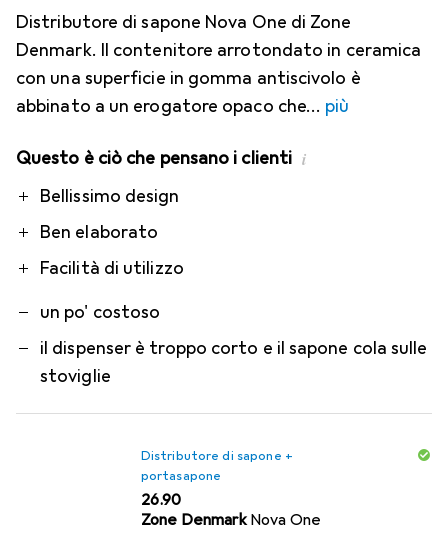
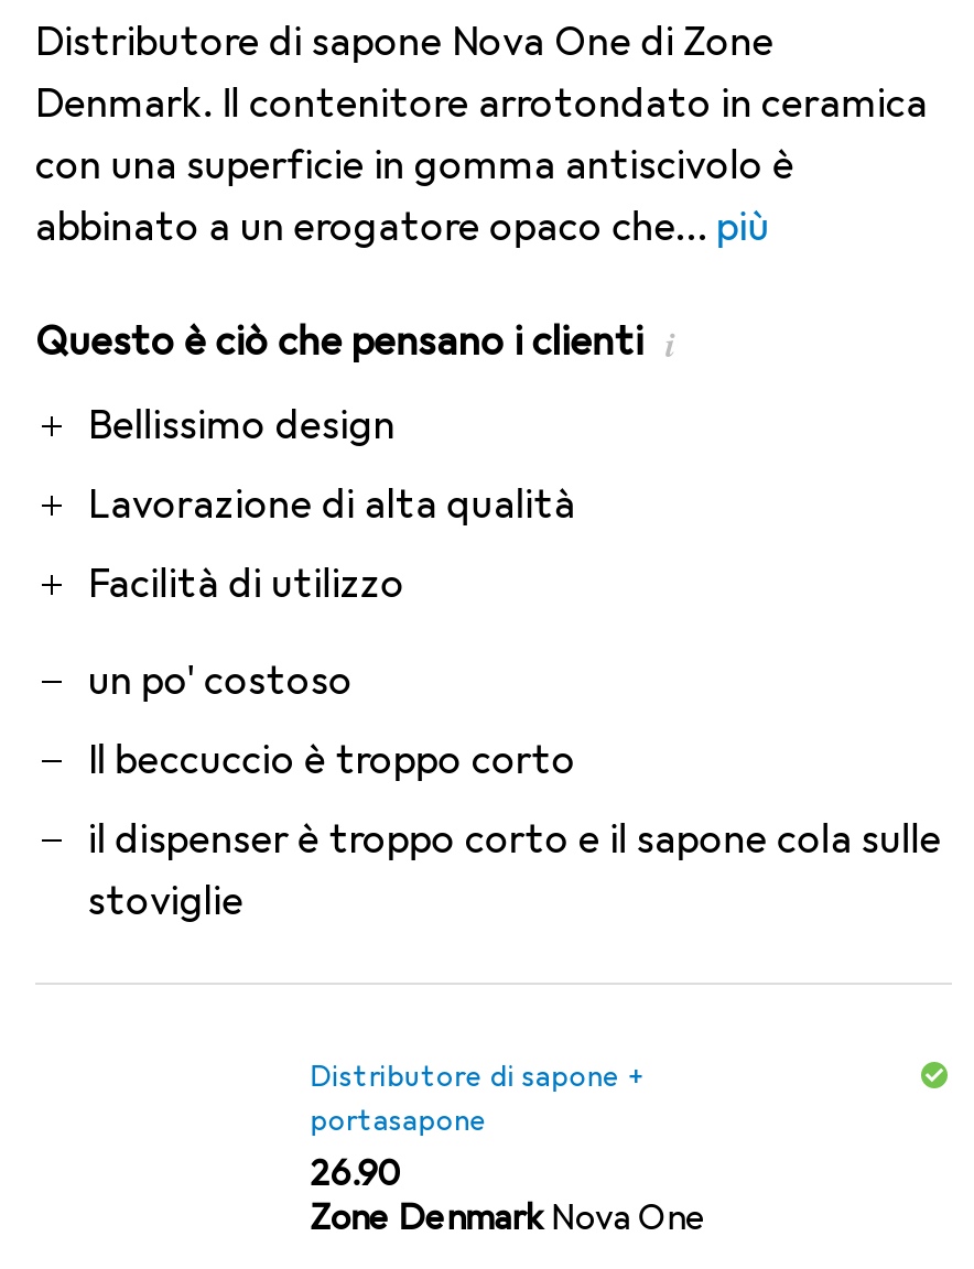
[40,221,158,243] Ben elaborato -> [88,480,576,529] Lavorazione di alta qualità
none -> [88,736,576,784] Il beccuccio è troppo corto

